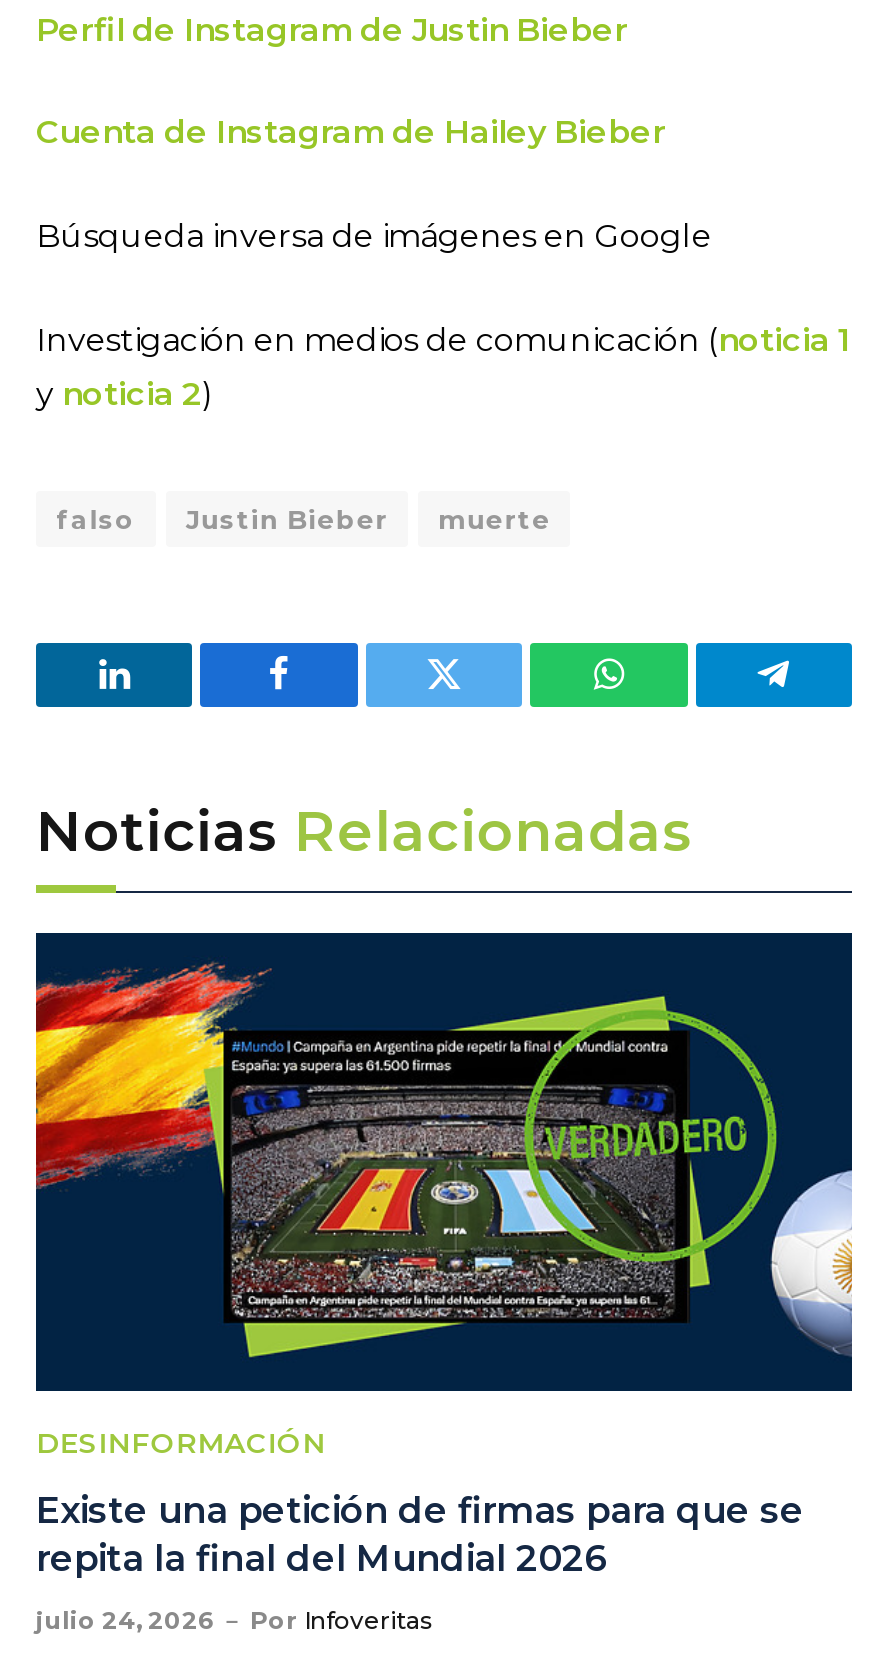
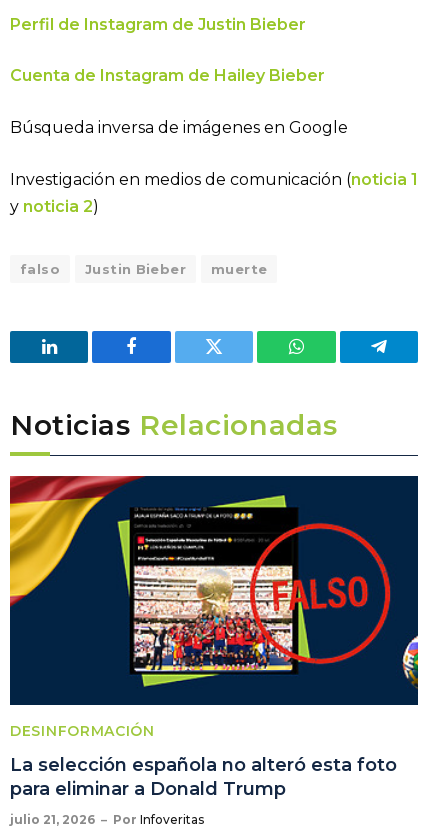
[34,931,854,1359] [image] -> [9,475,419,688] [image]
[36,1489,804,1581] Existe una petición de firmas para que se | repita la final del Mundial 2026 -> [10,754,397,800] La selección española no alteró esta foto | para eliminar a Donald Trump
[36,1605,432,1635] julio 24, 2026 Por Infoveritas -> [10,812,204,827] julio 21, 2026 Por Infoveritas

